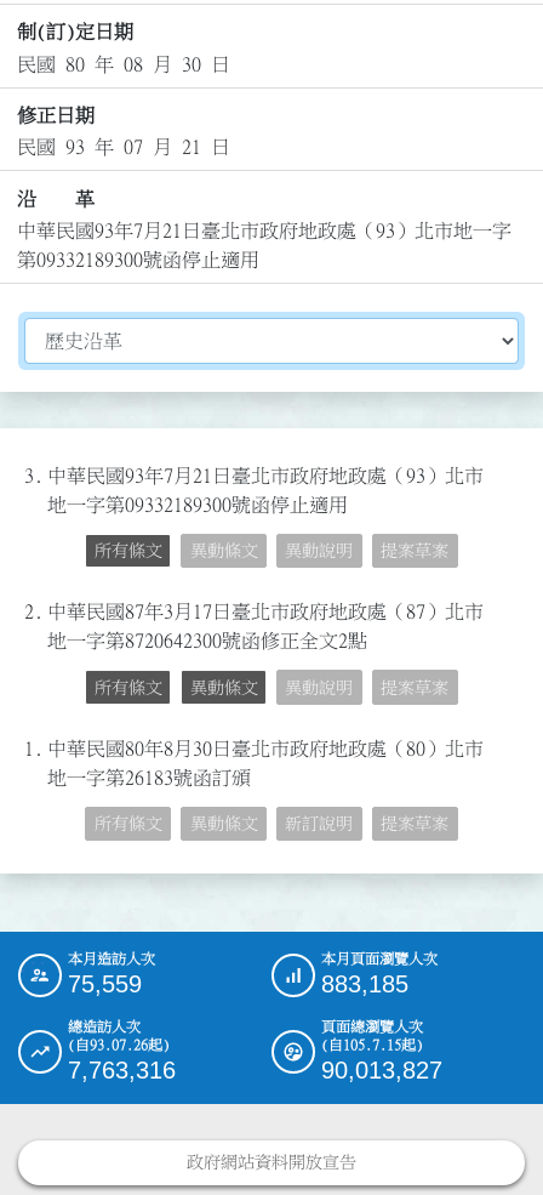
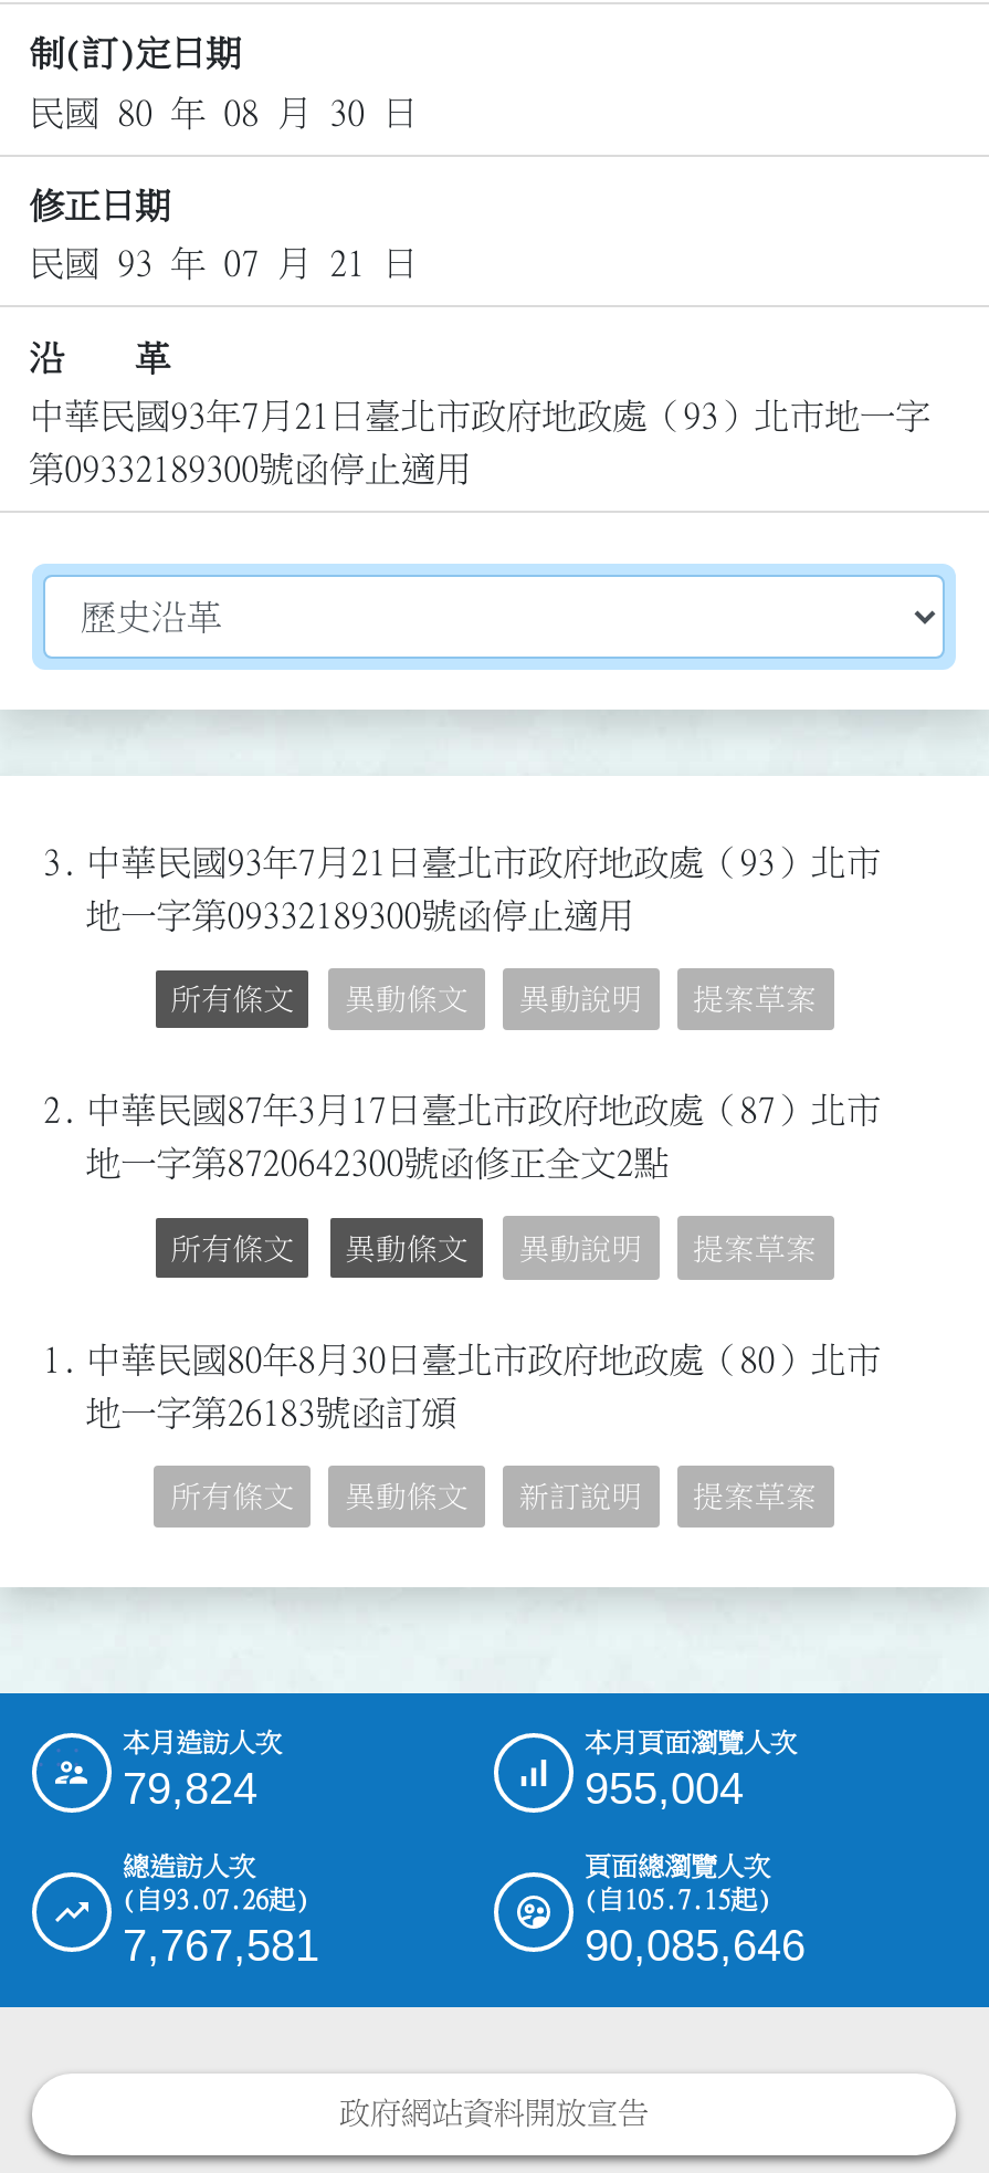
[68,971,142,997] 75,559 -> [123,1764,257,1813] 79,824
[321,971,408,997] 883,185 -> [585,1764,744,1813] 955,004
[68,1057,176,1084] 7,763,316 -> [123,1921,319,1970] 7,767,581
[321,1057,442,1084] 90,013,827 -> [585,1921,806,1970] 90,085,646

